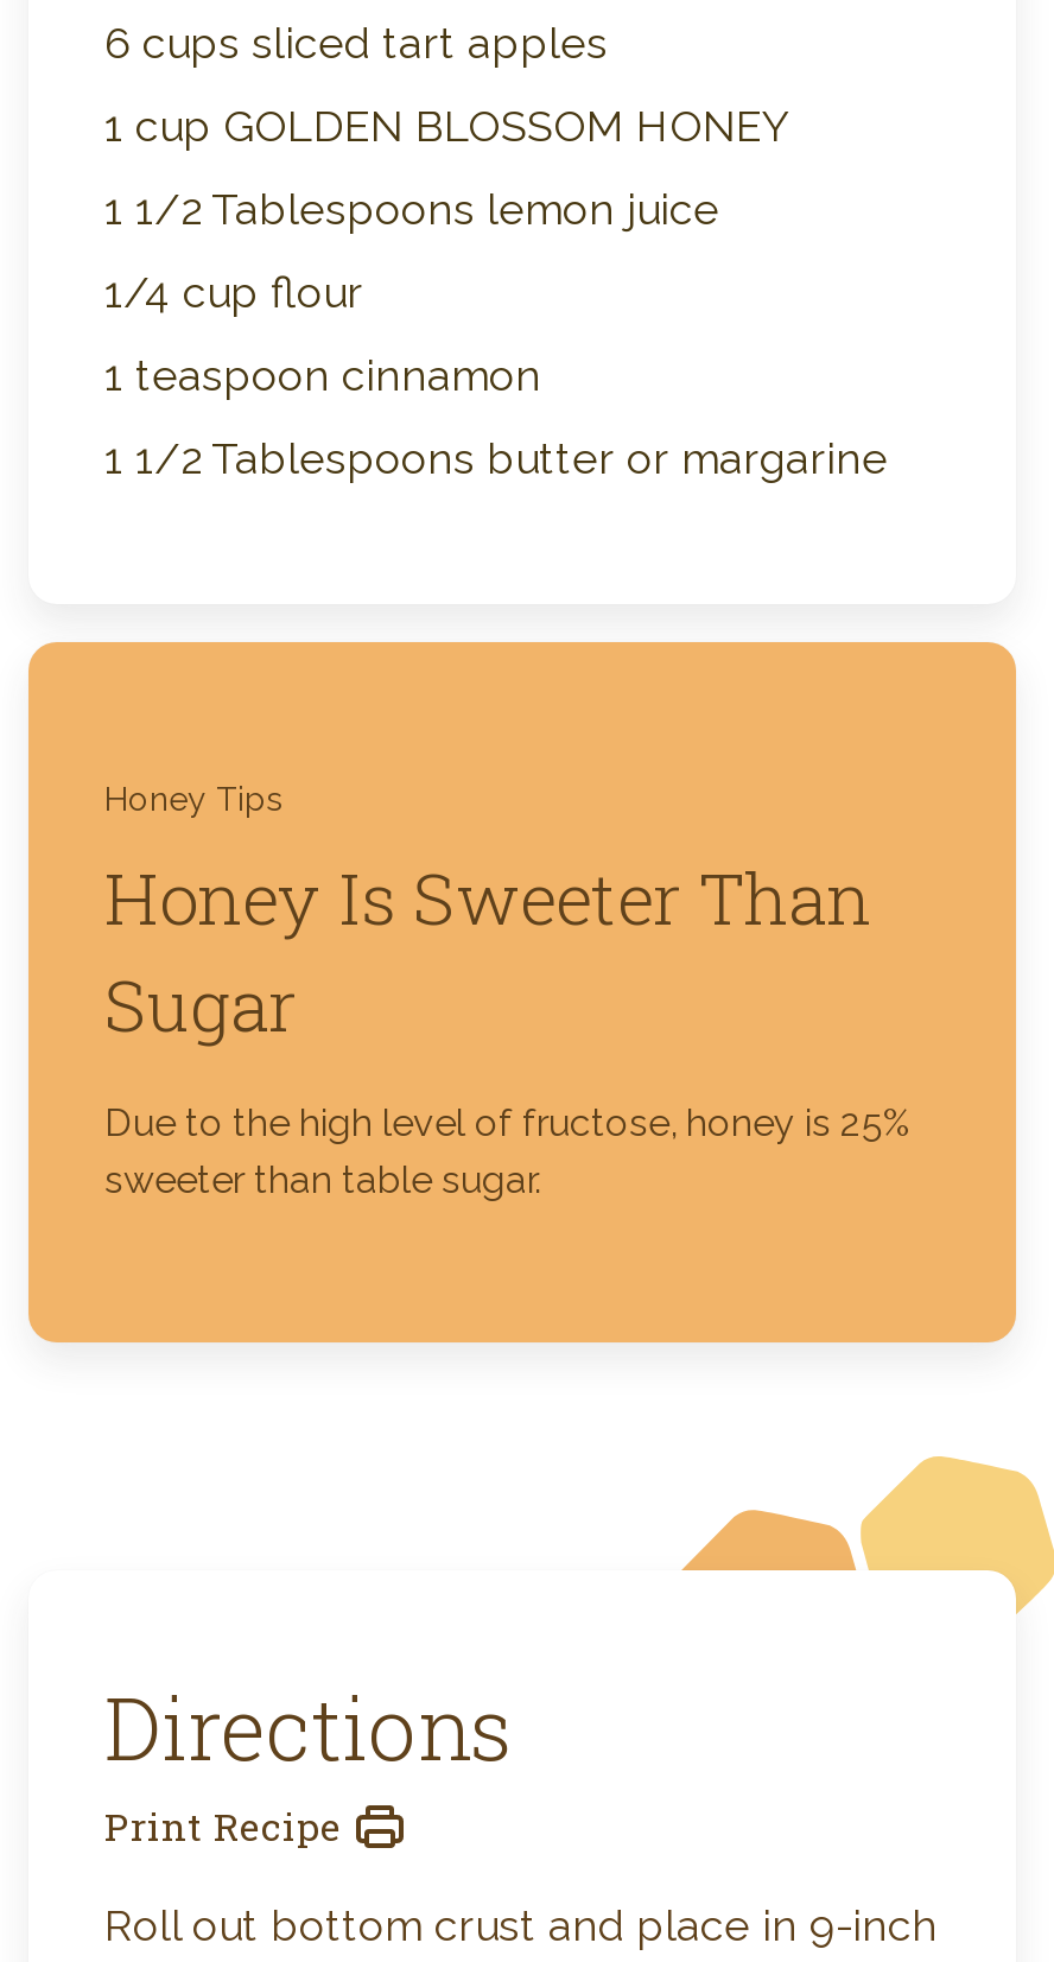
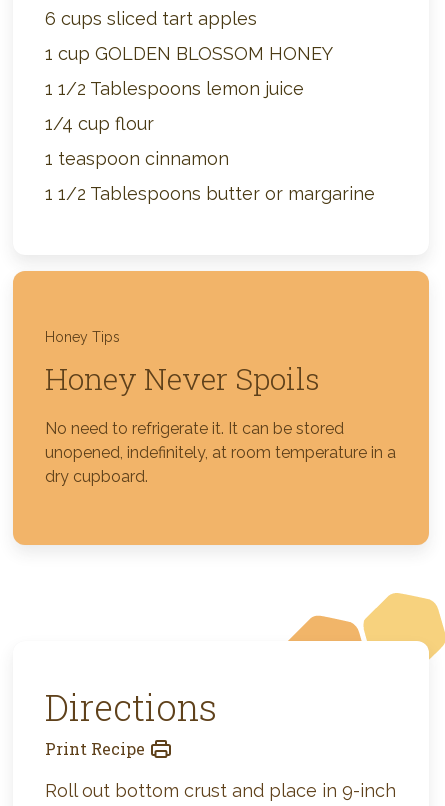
[104,851,871,1050] Honey Is Sweeter Than | Sugar -> [45,359,320,398] Honey Never Spoils
[104,1100,912,1202] Due to the high level of fructose, honey is 25% | sweeter than table sugar. -> [45,419,396,486] No need to refrigerate it. It can be stored | unopened, indefinitely, at room temperature in a | dry cupboard.

